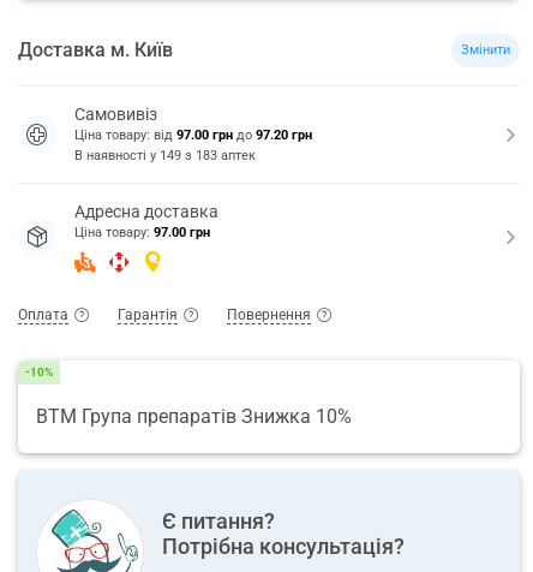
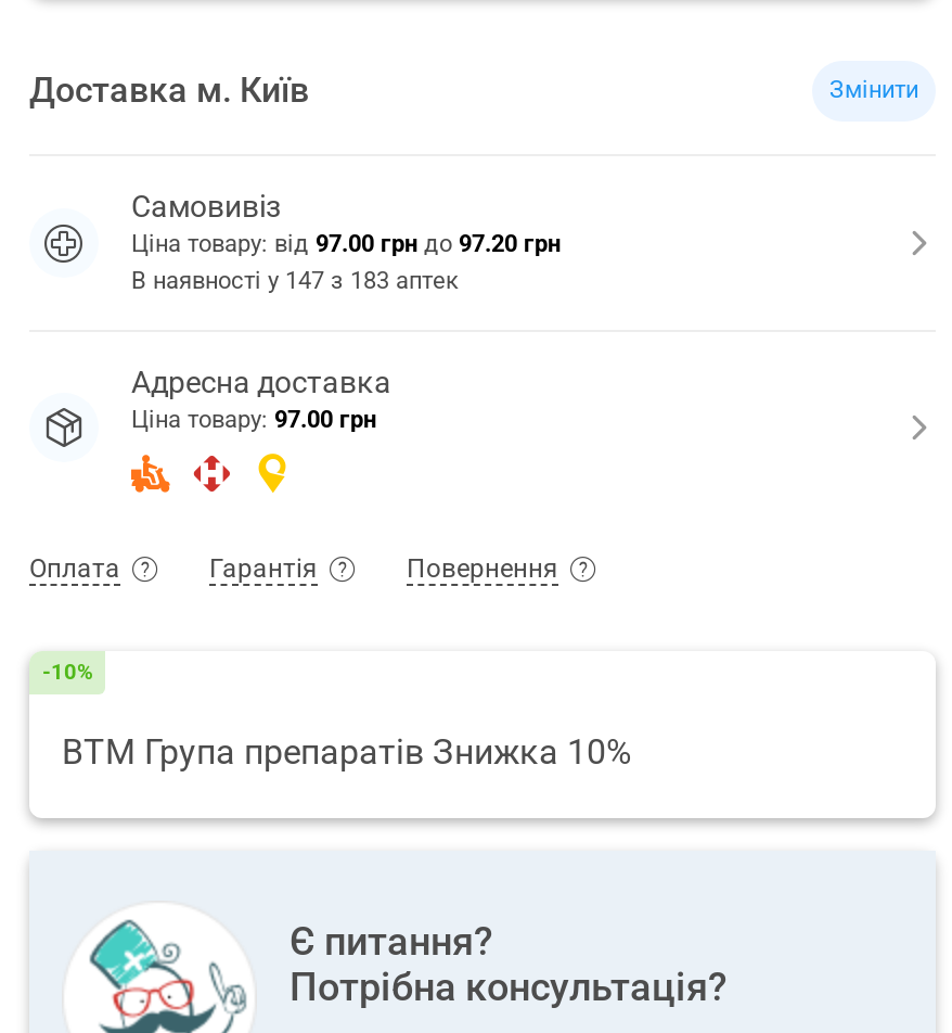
[74,147,256,163] В наявності у 149 з 183 аптек -> [131,266,459,294] В наявності у 147 з 183 аптек

